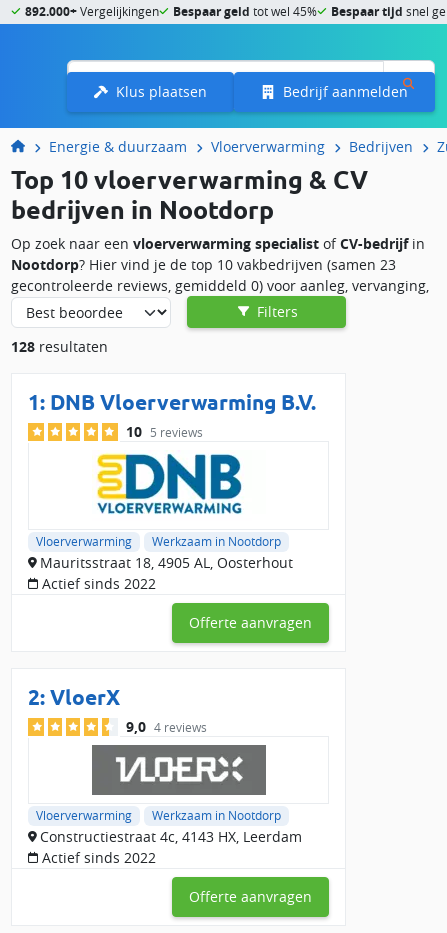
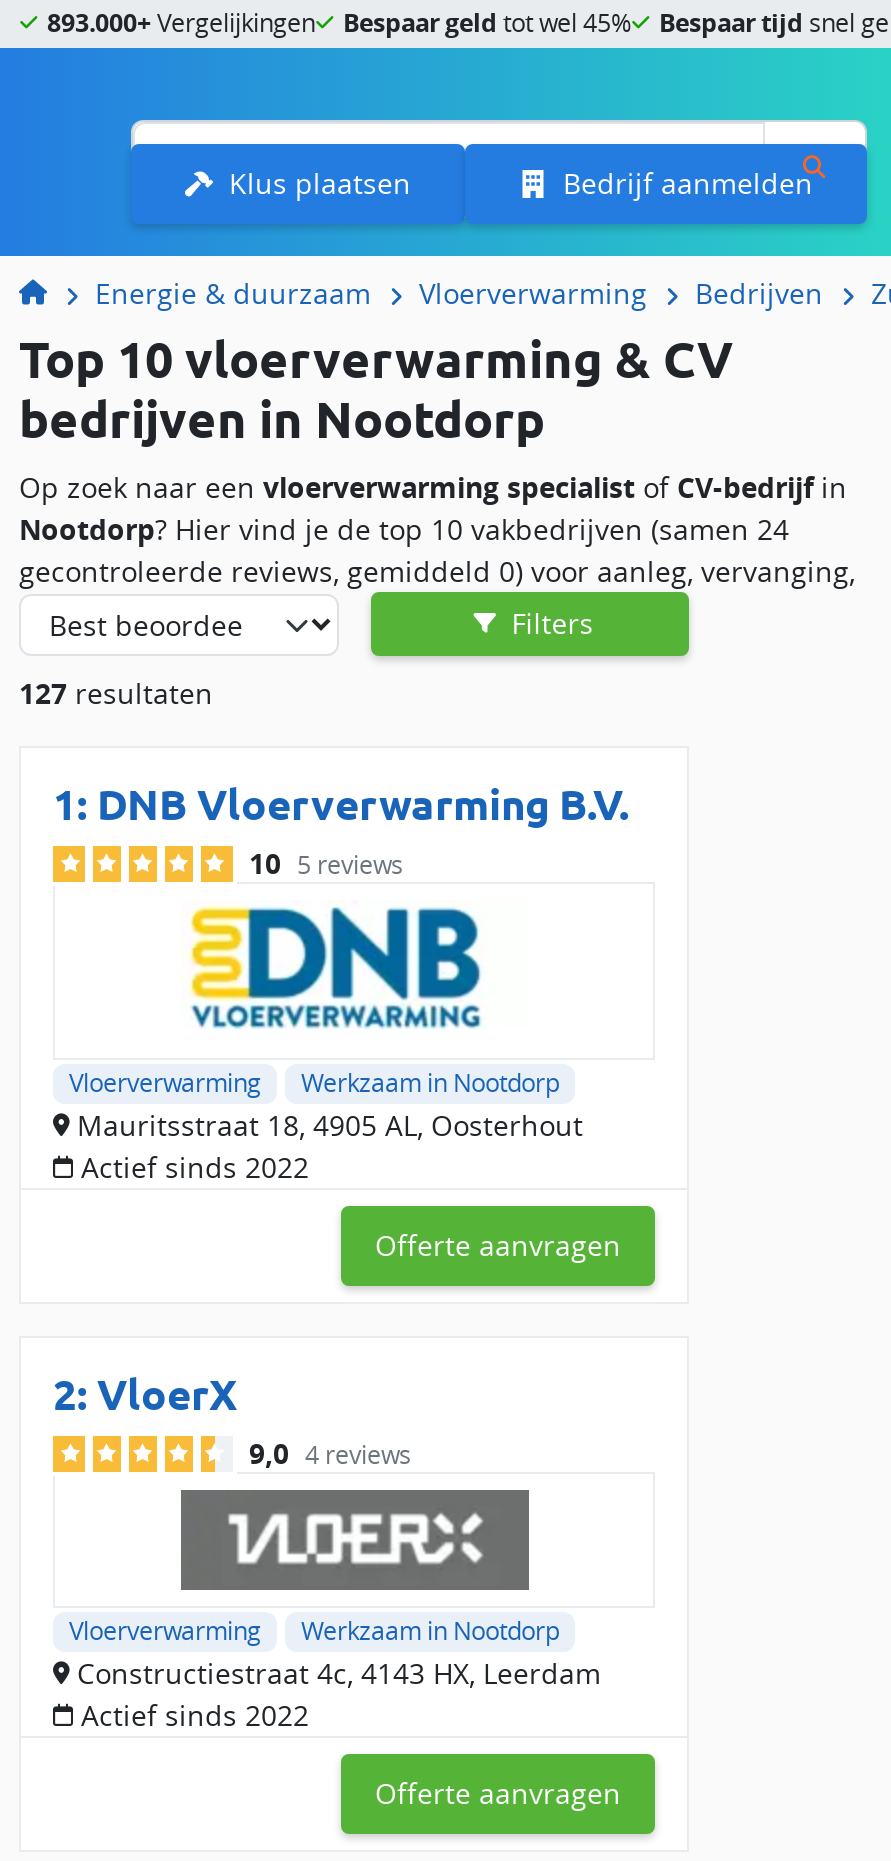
[25,3,159,20] 892.000+ Vergelijkingen -> [47,6,315,40] 893.000+ Vergelijkingen
[11,255,396,274] Nootdorp? Hier vind je de top 10 vakbedrijven (samen 23 -> [19,510,789,548] Nootdorp? Hier vind je de top 10 vakbedrijven (samen 24
[11,337,108,356] 128 resultaten -> [19,674,213,712] 127 resultaten

